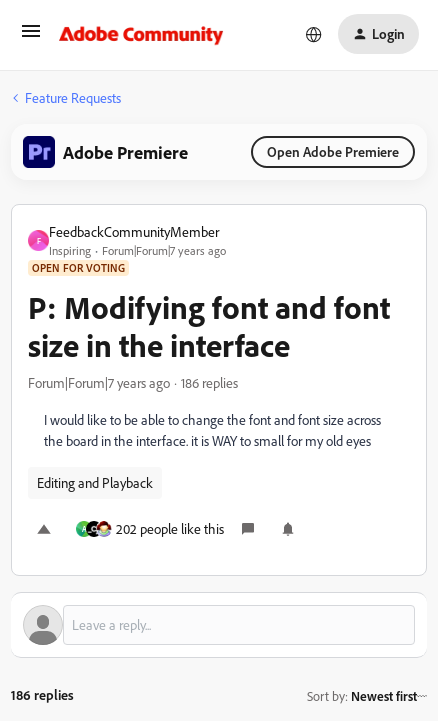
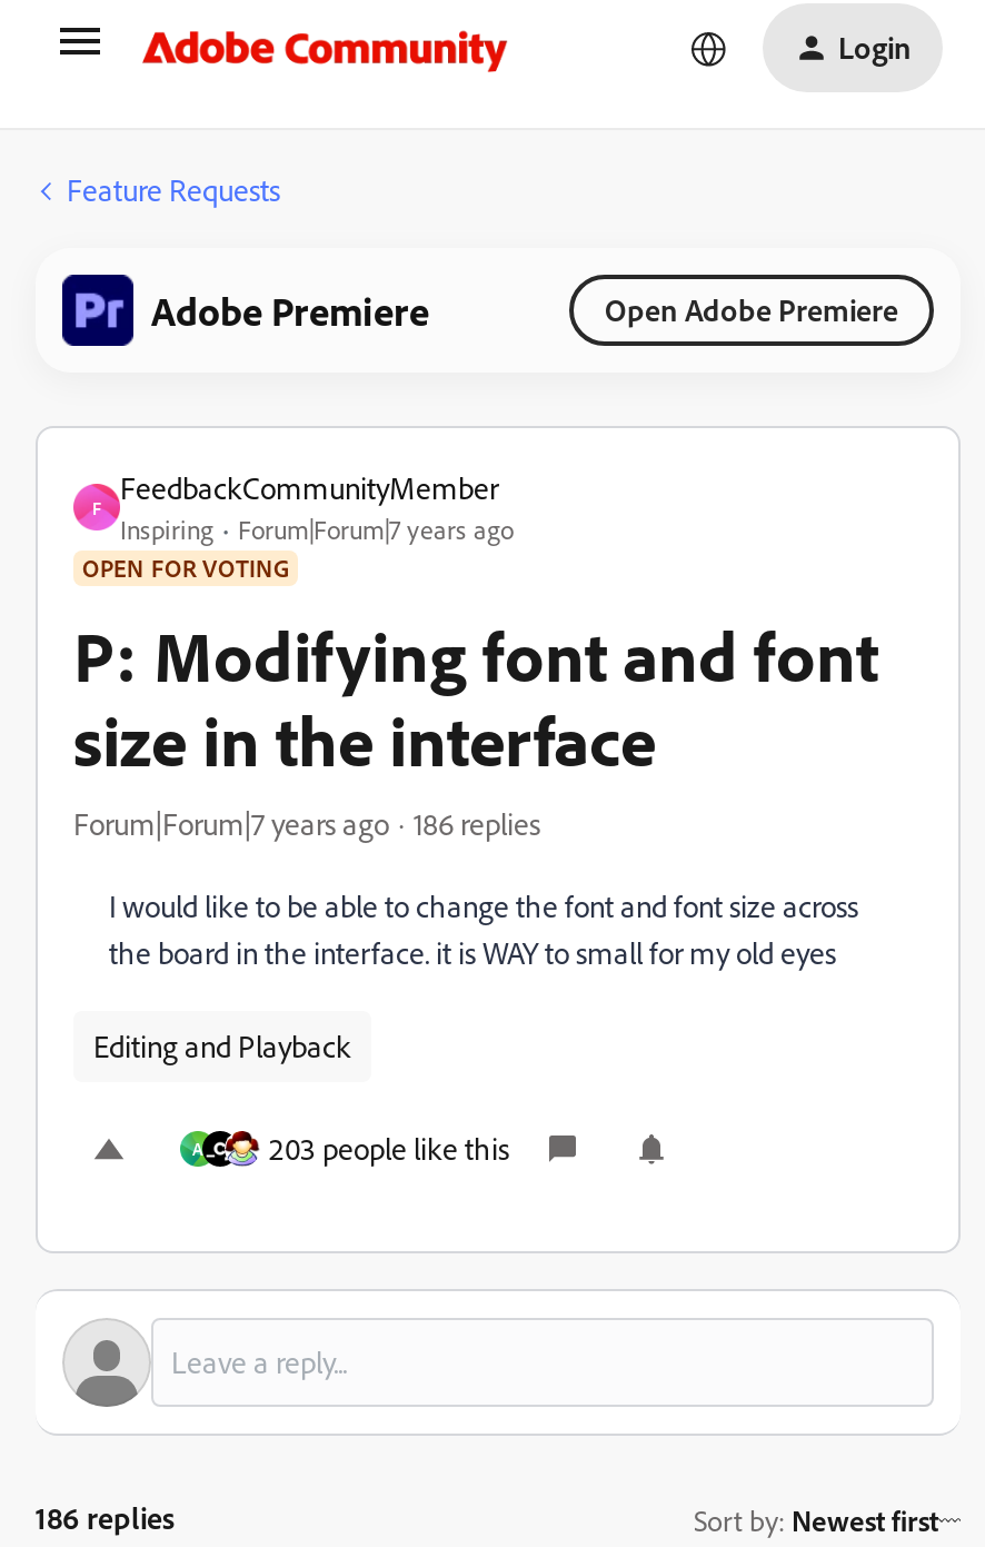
[116,520,224,537] 202 people like this -> [269,1129,509,1167] 203 people like this

